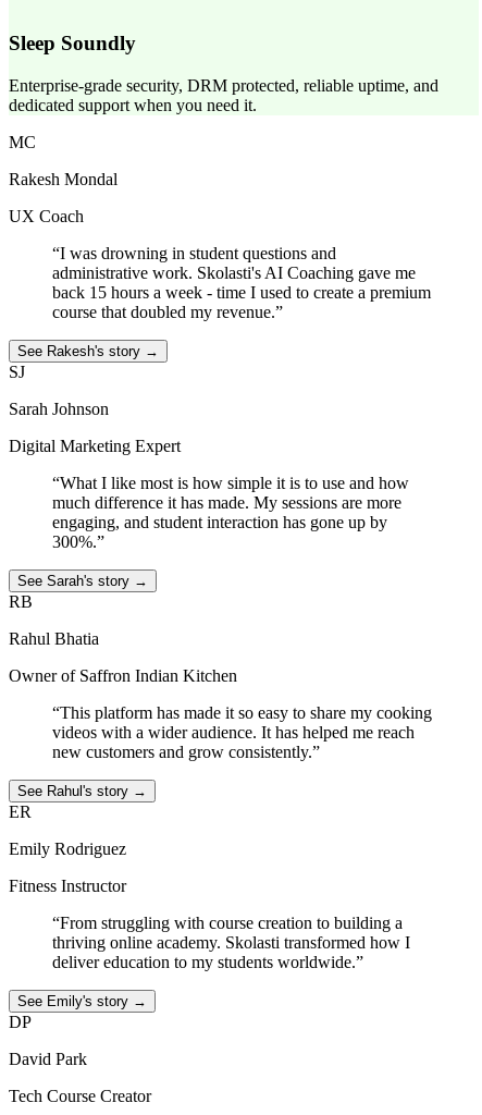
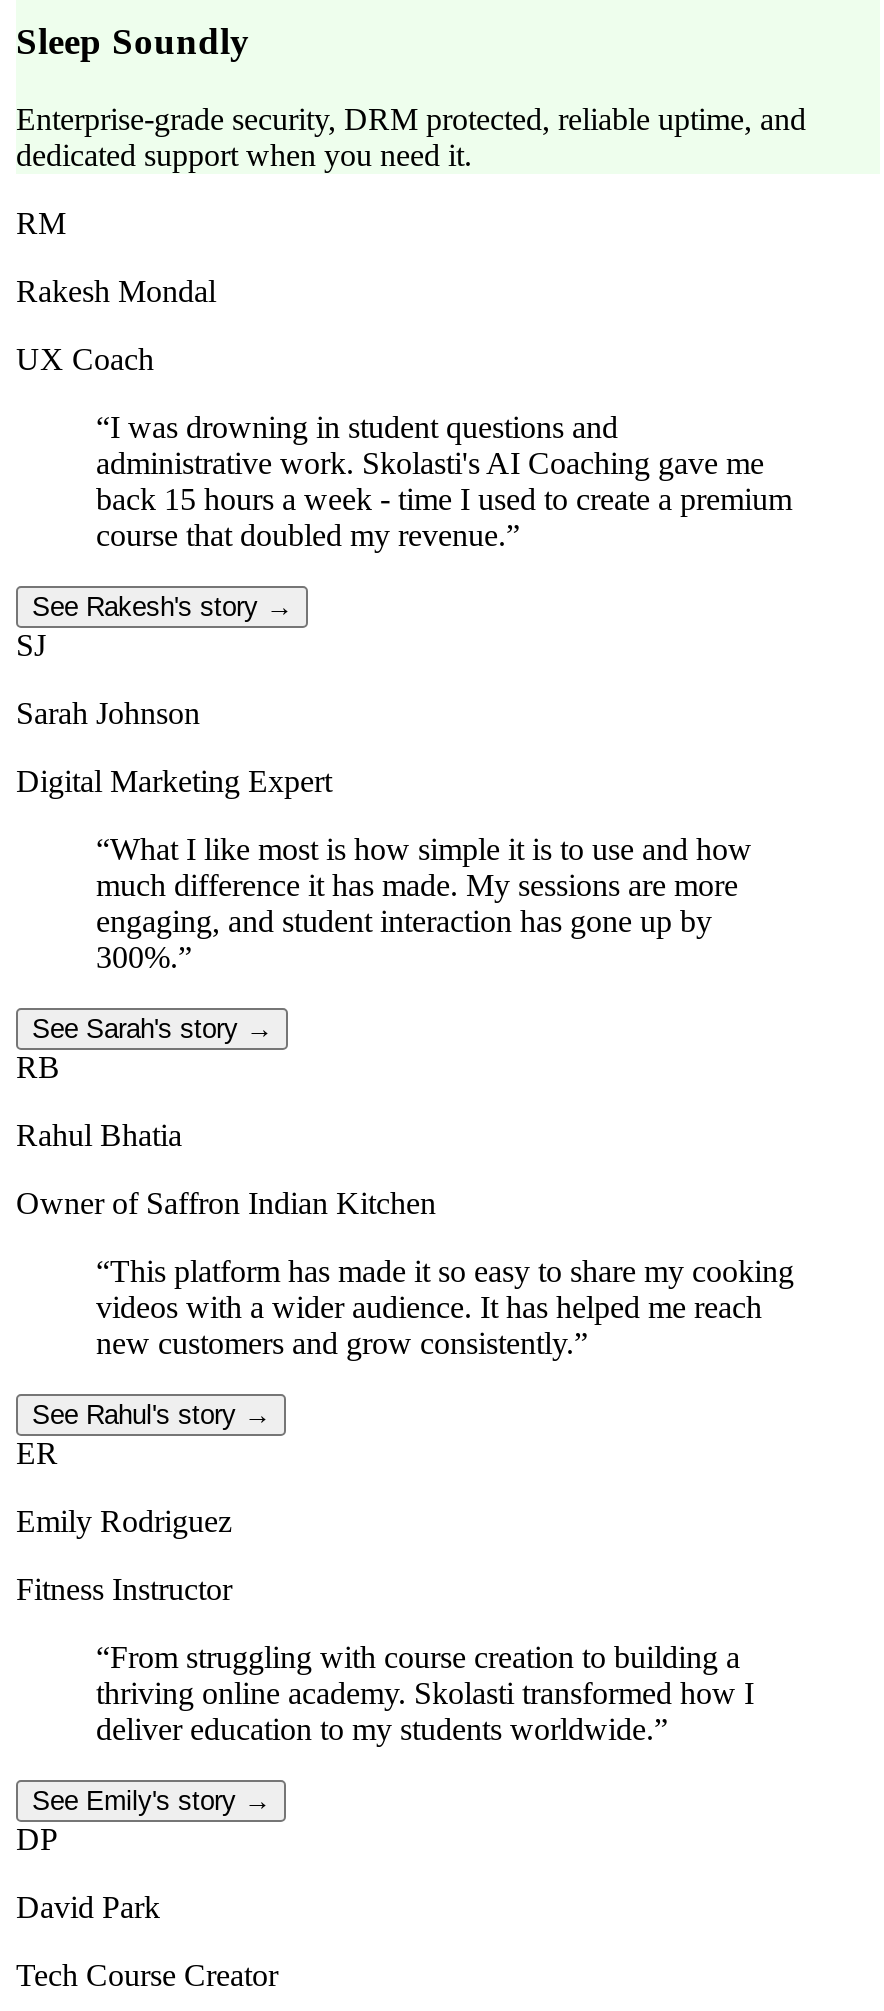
[9,133,36,151] MC -> [16,206,66,240] RM

